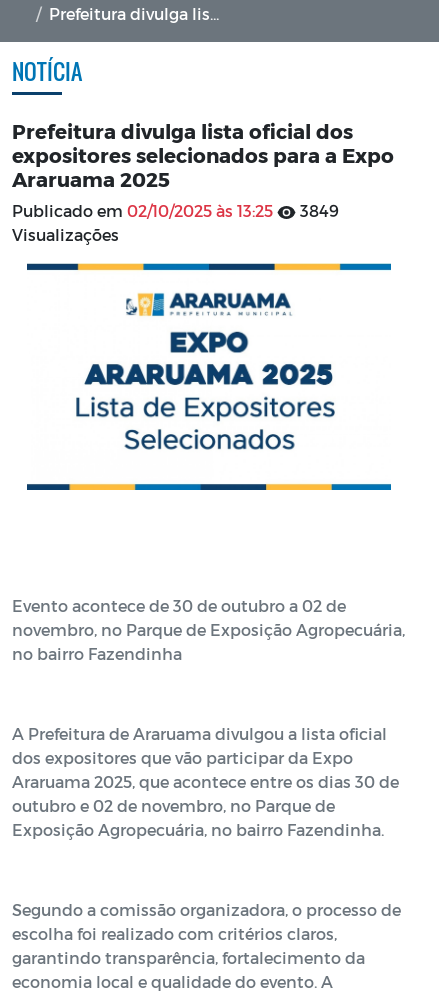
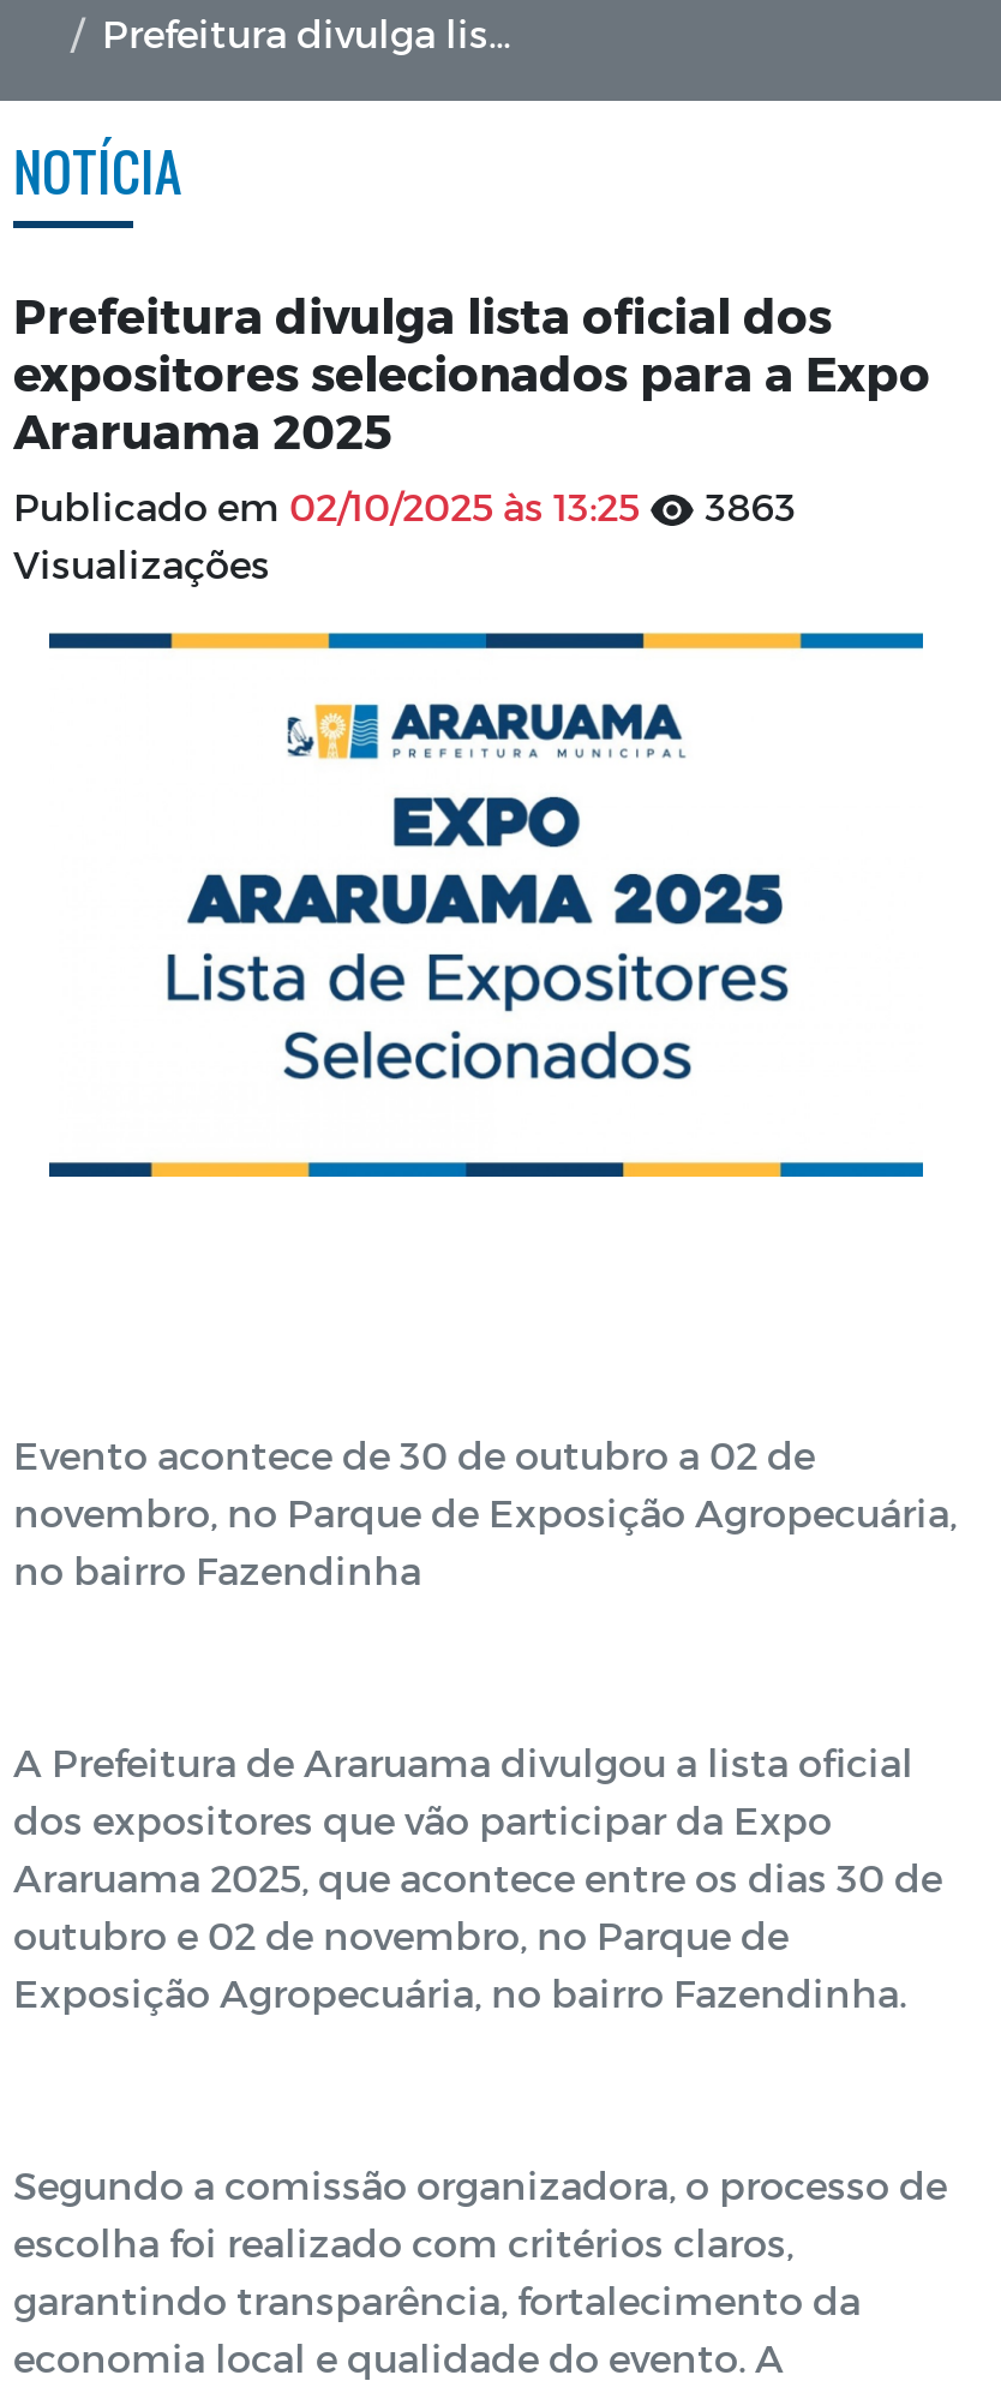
[12,201,339,220] Publicado em 02/10/2025 às 13:25 3849 -> [13,482,796,528] Publicado em 02/10/2025 às 13:25 3863

